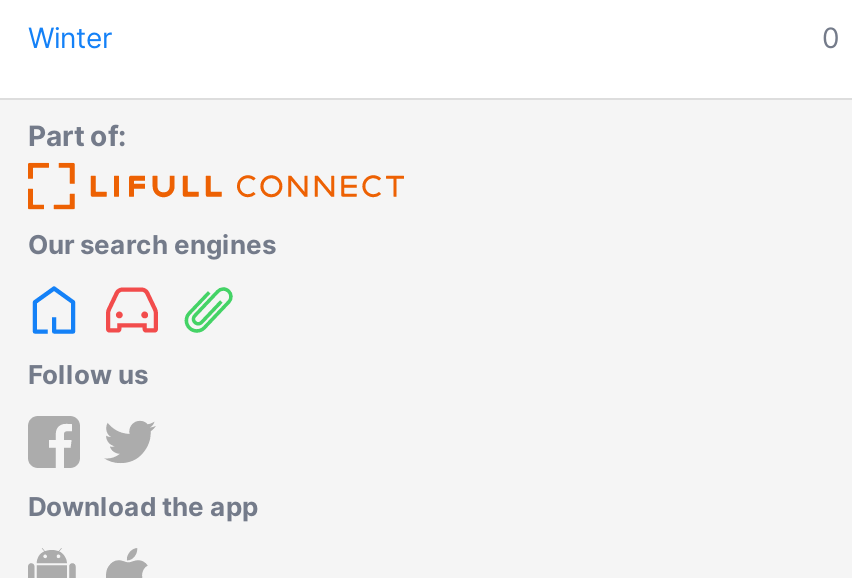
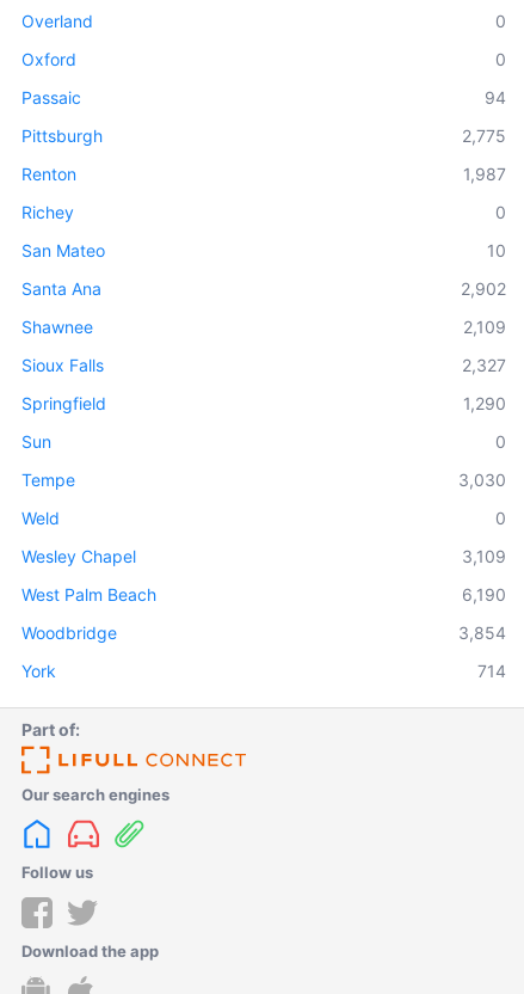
[28,19,112,53] Winter -> [21,10,93,31] Overland
none -> [21,49,506,681] Oxford | 0 | Passaic | 94 | Pittsburgh | 2,775 | Renton | 1,987 | Richey | 0 | San Mateo | 10 | Santa Ana | 2,902 | Shawnee | 2,109 | Sioux Falls | 2,327 | Springfield | 1,290 | Sun | 0 | Tempe | 3,030 | Weld | 0 | Wesley Chapel | 3,109 | West Palm Beach | 6,190 | Woodbridge | 3,854 | York | 714

